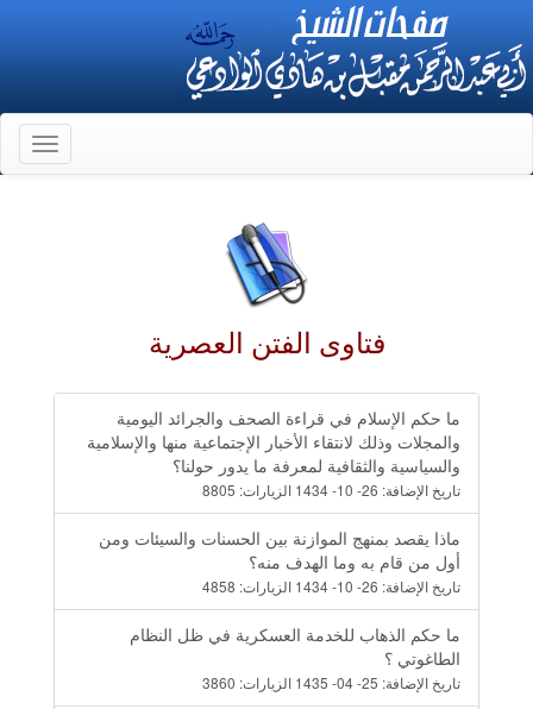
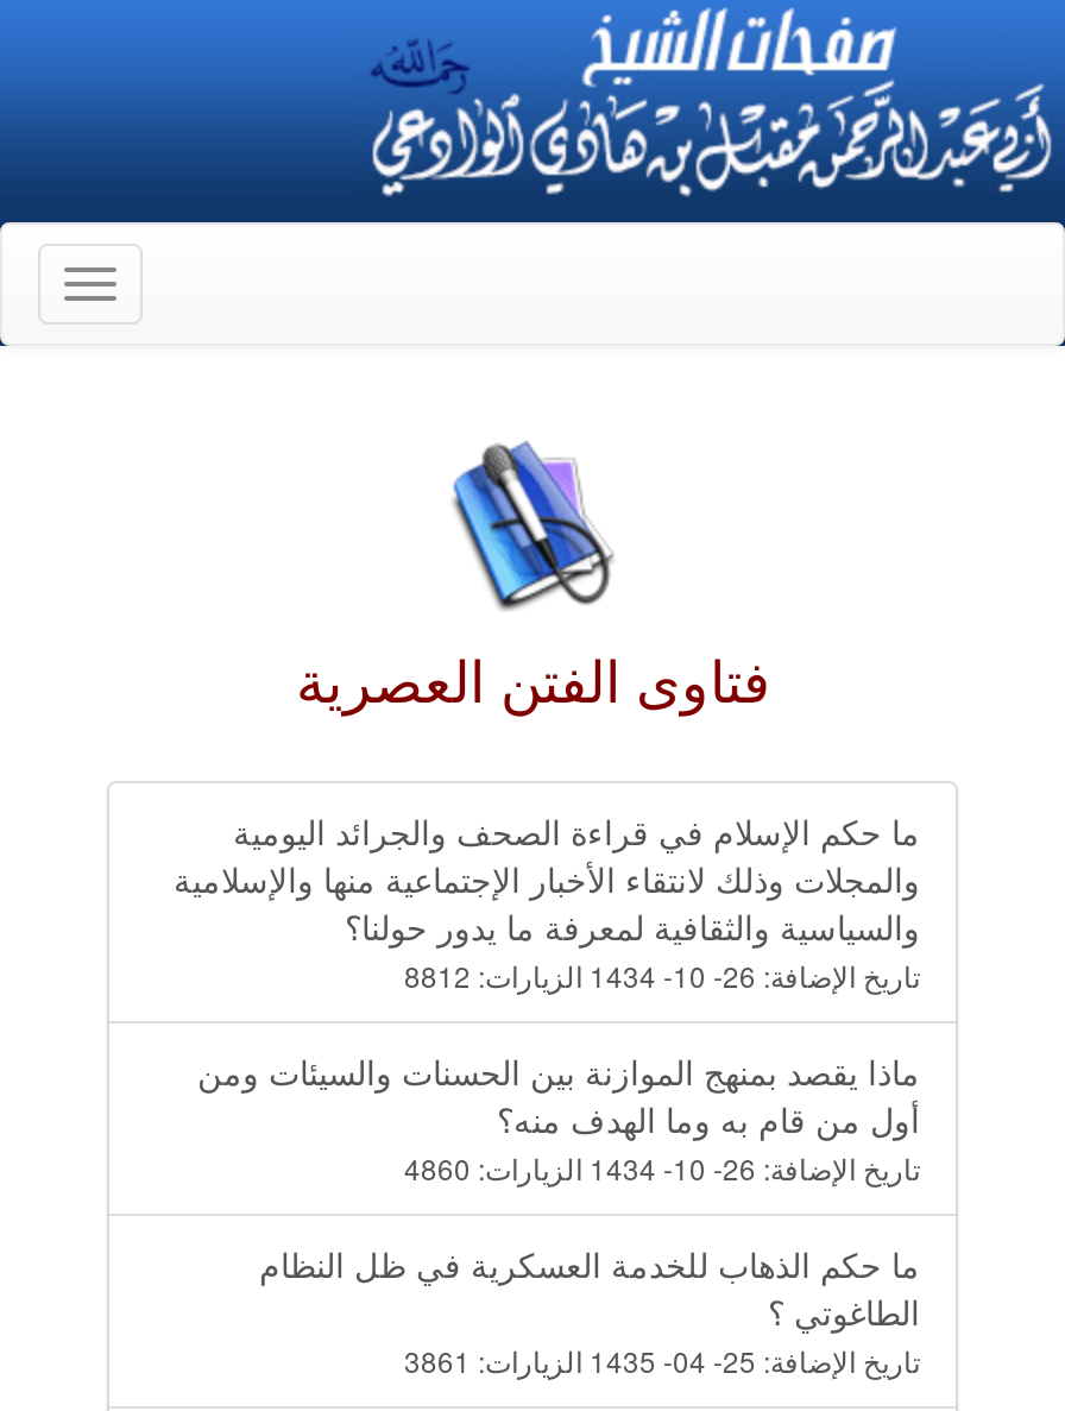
[202,479,291,500] الزيارات: 8805 -> [404,955,582,995] الزيارات: 8812
[202,576,291,596] الزيارات: 4858 -> [404,1147,582,1188] الزيارات: 4860
[202,672,291,692] الزيارات: 3860 -> [404,1340,582,1380] الزيارات: 3861

